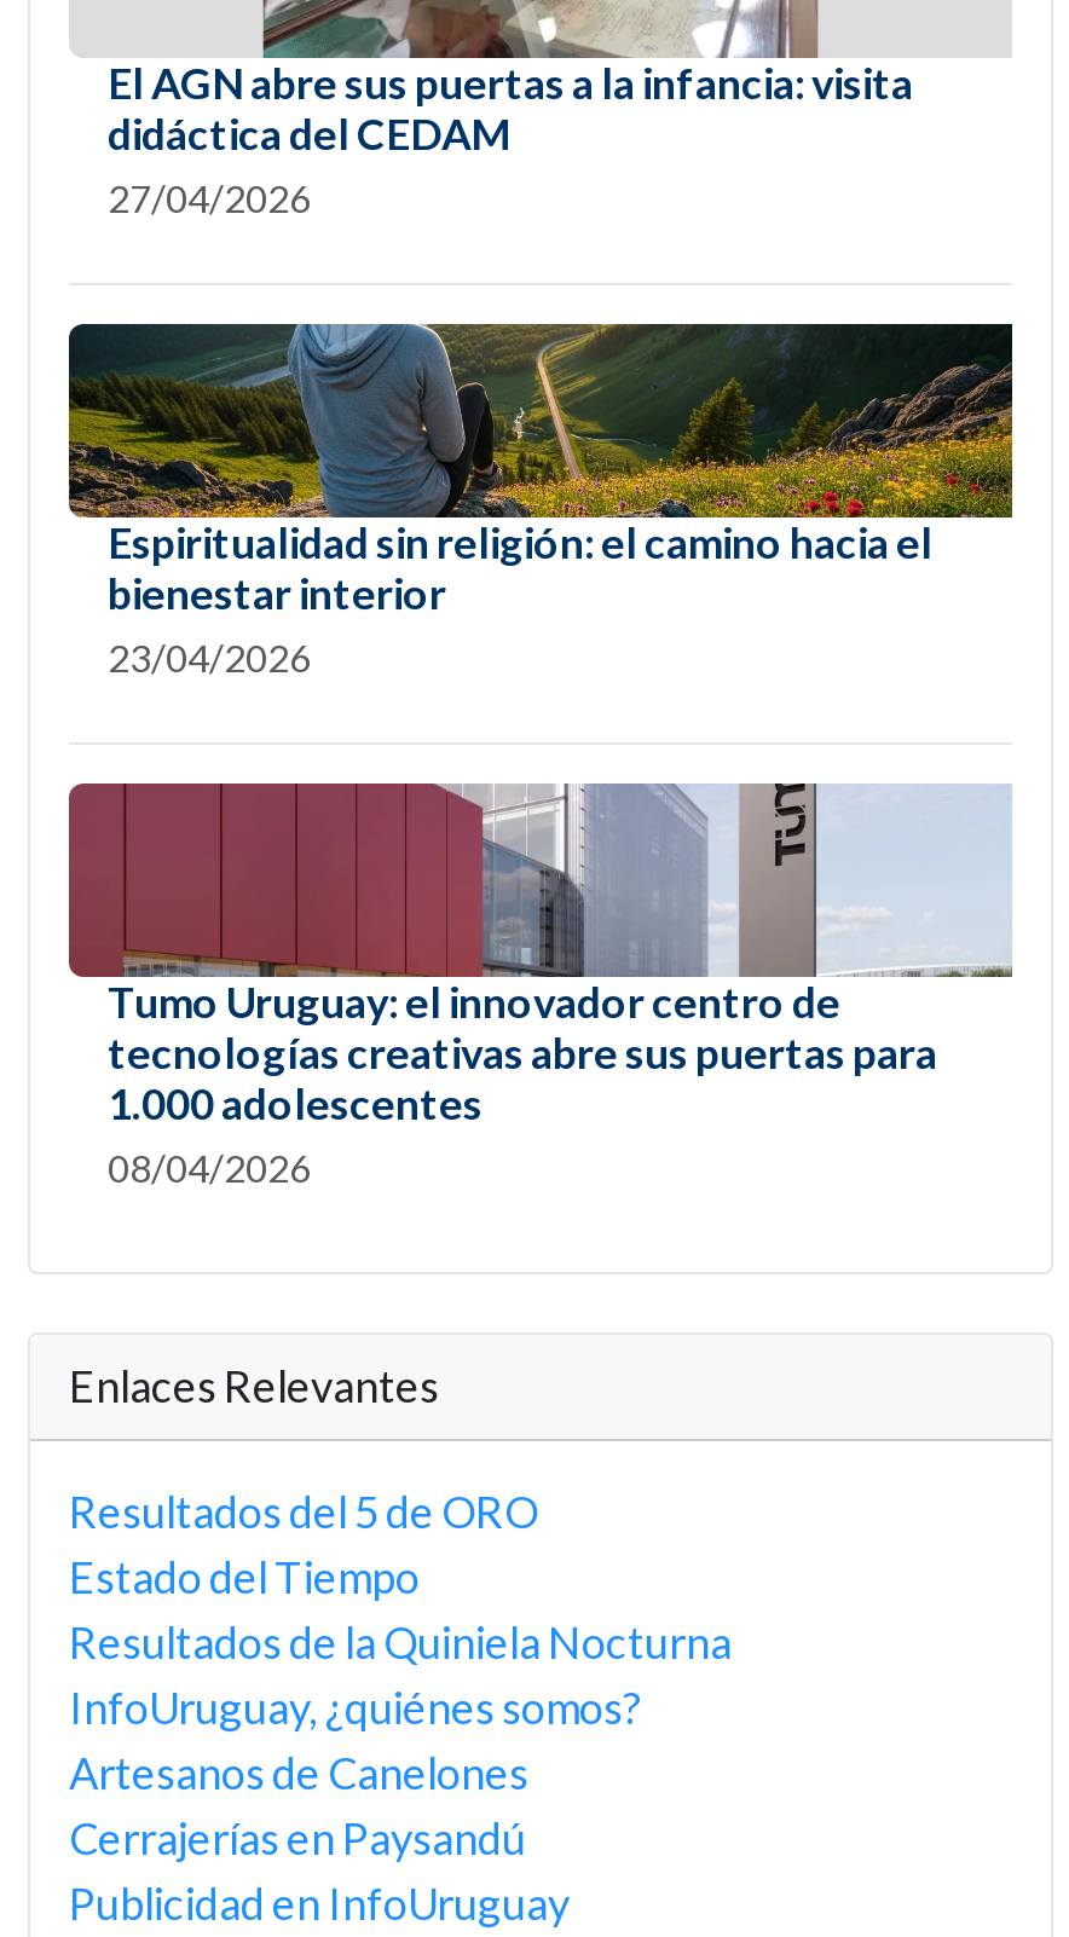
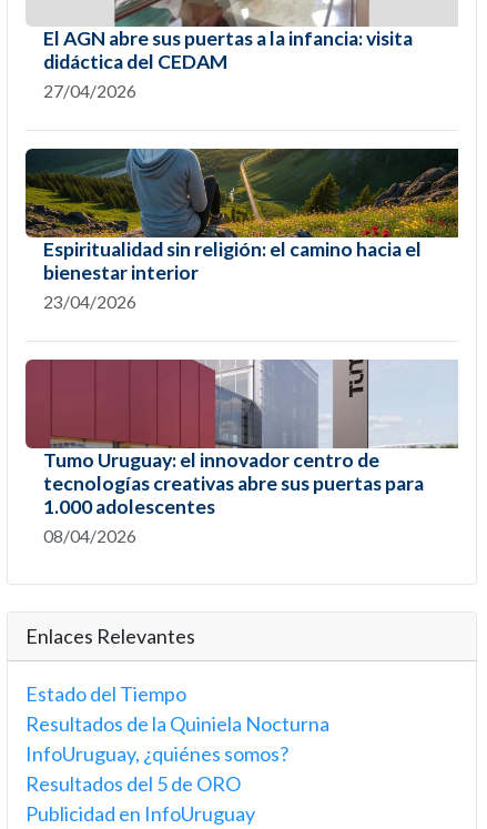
moved [69,1486,538,1539] -> [26,772,241,796]: Resultados del 5 de ORO
[69,1747,528,1865] Artesanos de Canelones | Cerrajerías en Paysandú -> none

